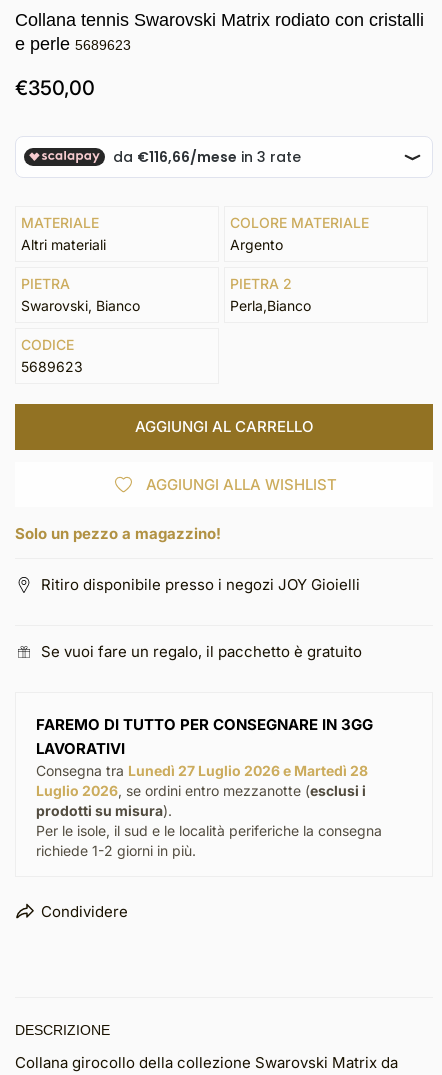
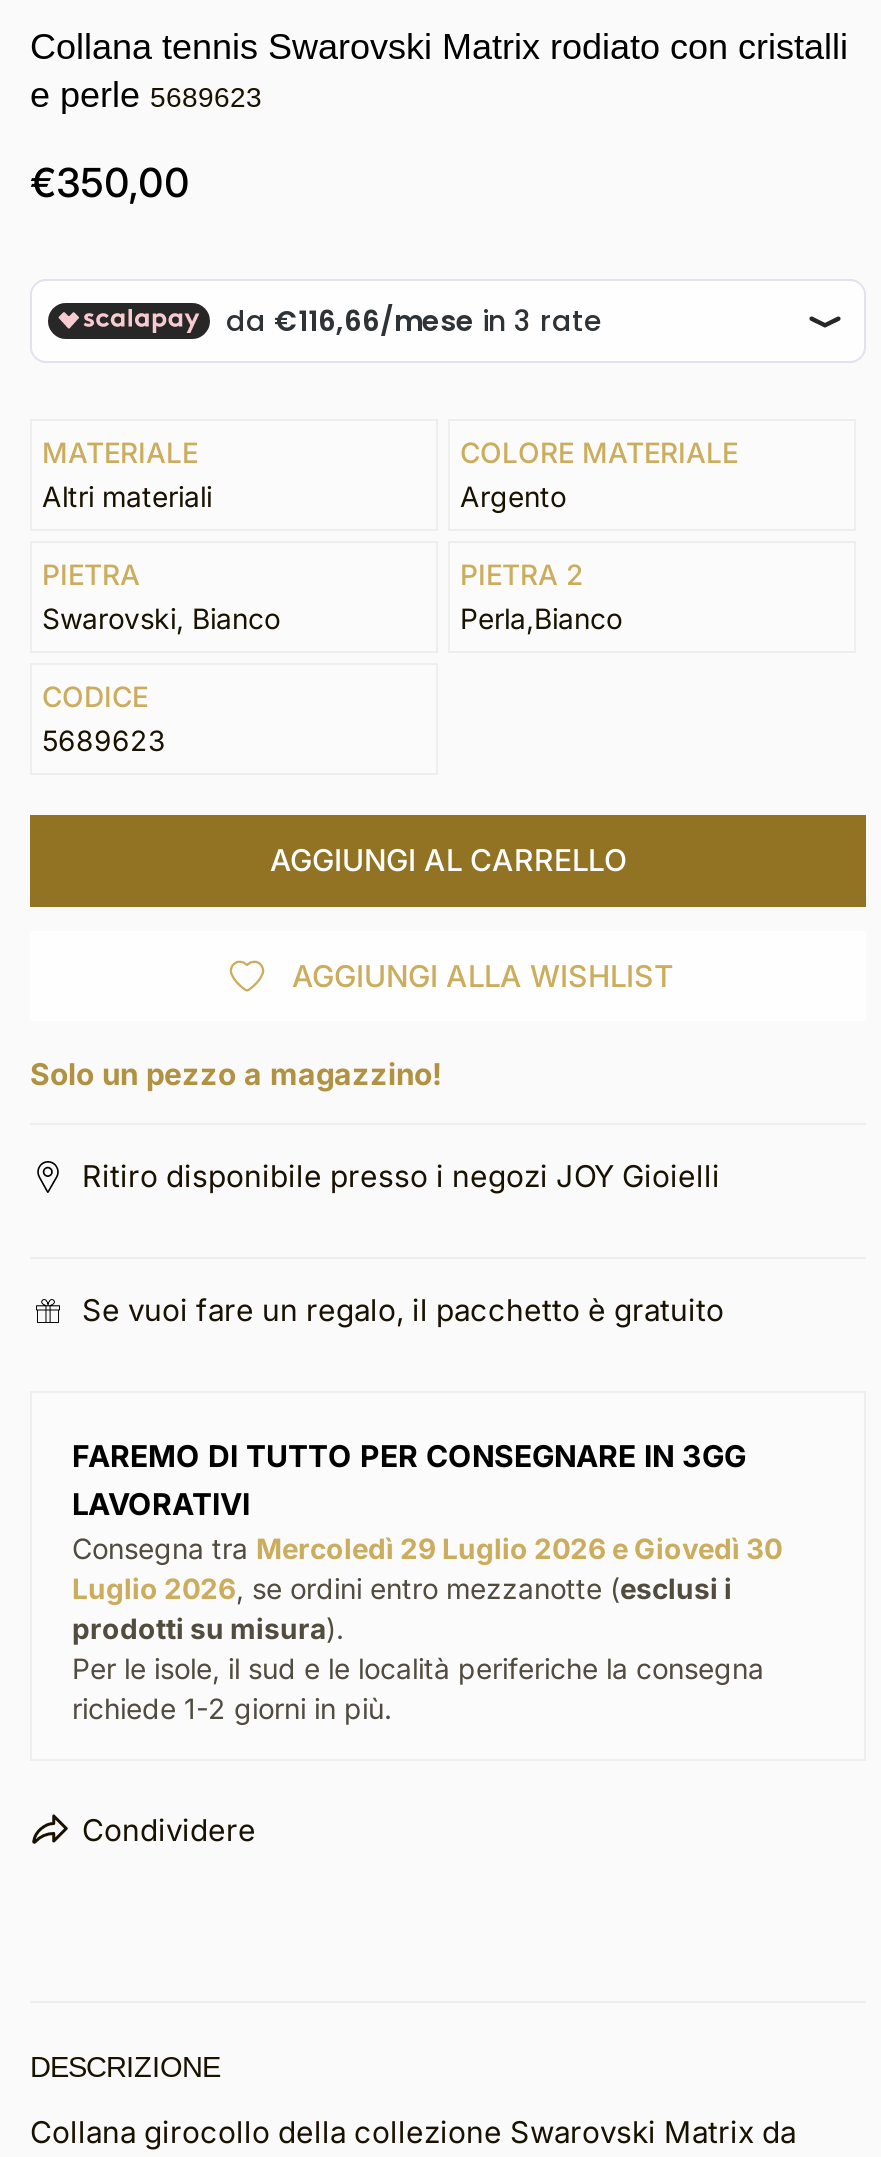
[36,762,368,779] Consegna tra Lunedì 27 Luglio 2026 e Martedì 28 -> [72,1531,782,1565] Consegna tra Mercoledì 29 Luglio 2026 e Giovedì 30

